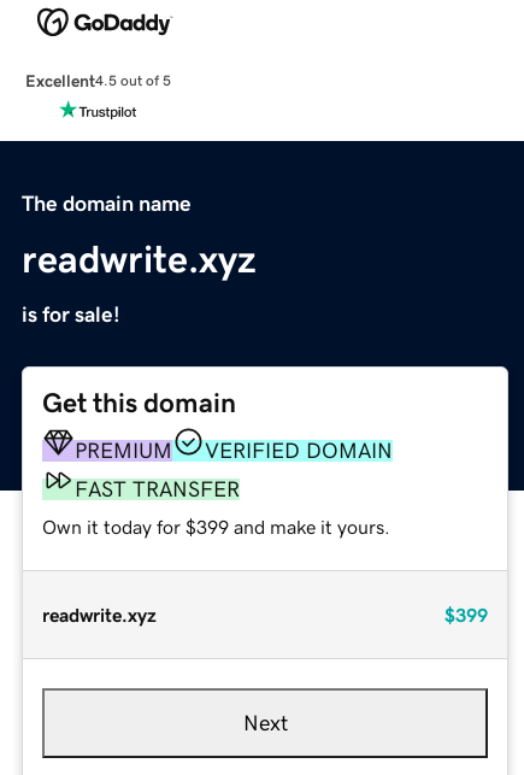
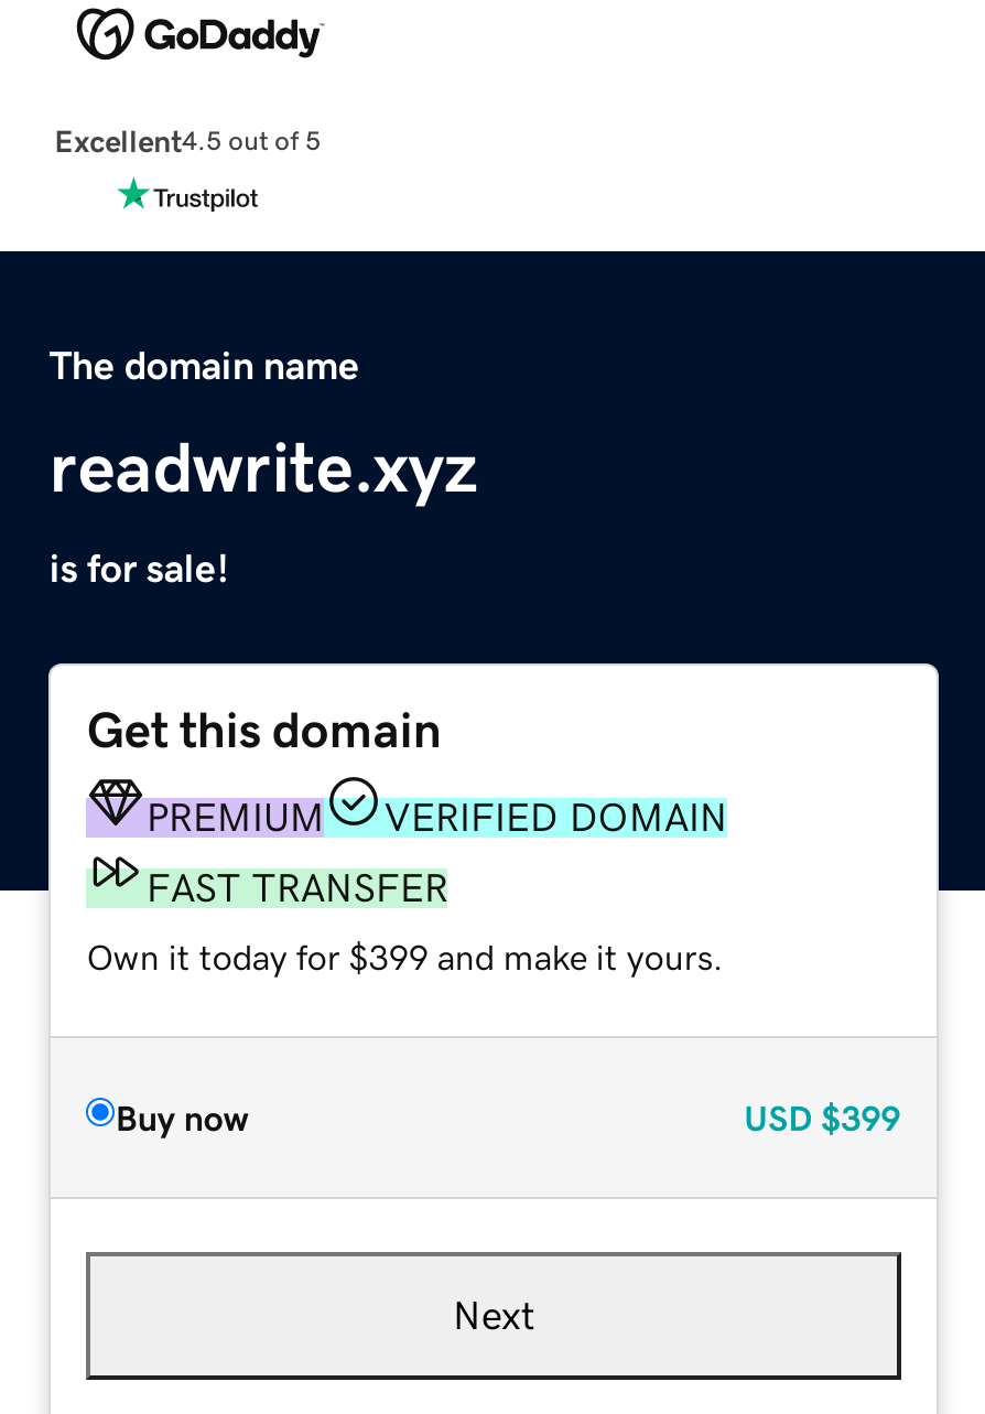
[43,605,487,624] readwrite.xyz | $399 -> [115,1099,900,1134] Buy now | USD $399

